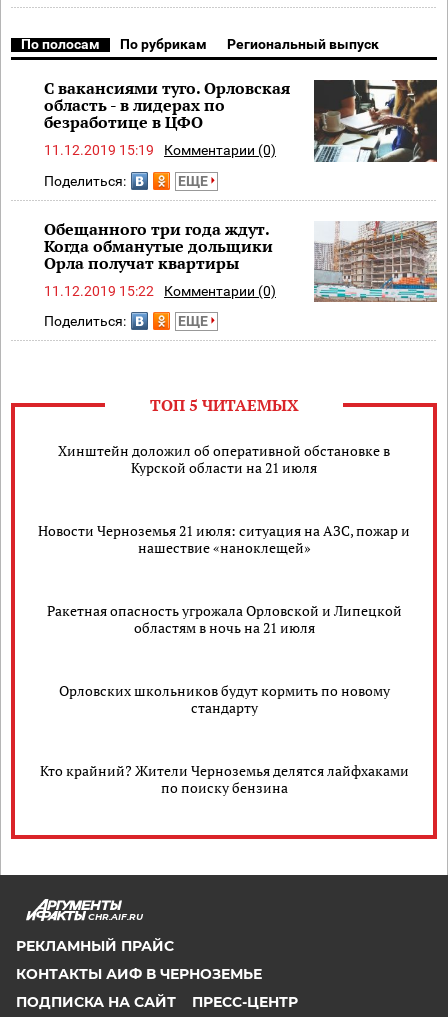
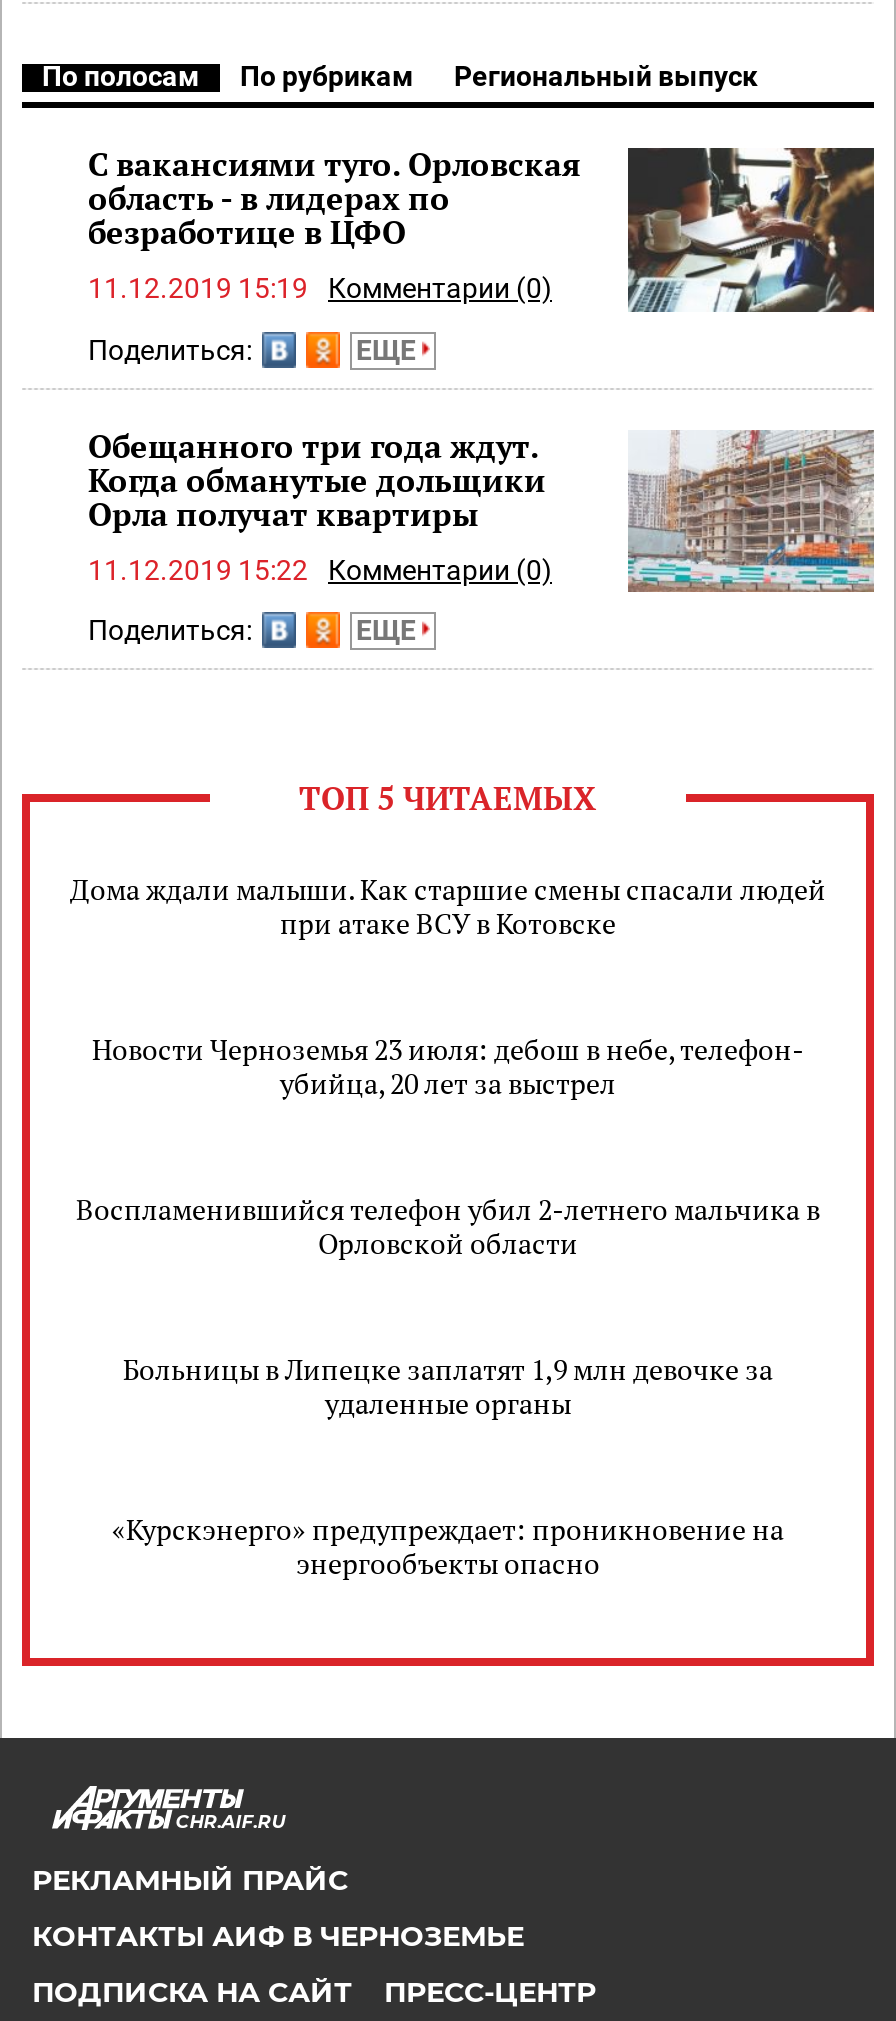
[58,441,390,477] Хинштейн доложил об оперативной обстановке в | Курской области на 21 июля -> [70,870,826,942] Дома ждали малыши. Как старшие смены спасали людей | при атаке ВСУ в Котовске
[38,521,410,557] Новости Черноземья 21 июля: ситуация на АЗС, пожар и | нашествие «наноклещей» -> [92,1030,804,1102] Новости Черноземья 23 июля: дебош в небе, телефон- | убийца, 20 лет за выстрел
[46,601,401,637] Ракетная опасность угрожала Орловской и Липецкой | областям в ночь на 21 июля -> [76,1190,820,1262] Воспламенившийся телефон убил 2-летнего мальчика в | Орловской области
[58,681,389,717] Орловских школьников будут кормить по новому | стандарту -> [123,1350,773,1422] Больницы в Липецке заплатят 1,9 млн девочке за | удаленные органы
[39,761,408,797] Кто крайний? Жители Черноземья делятся лайфхаками | по поиску бензина -> [112,1510,784,1582] «Курскэнерго» предупреждает: проникновение на | энергообъекты опасно

